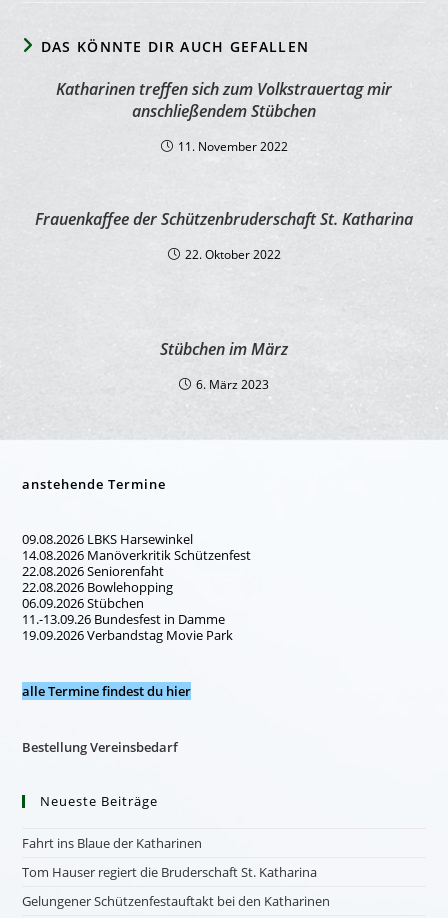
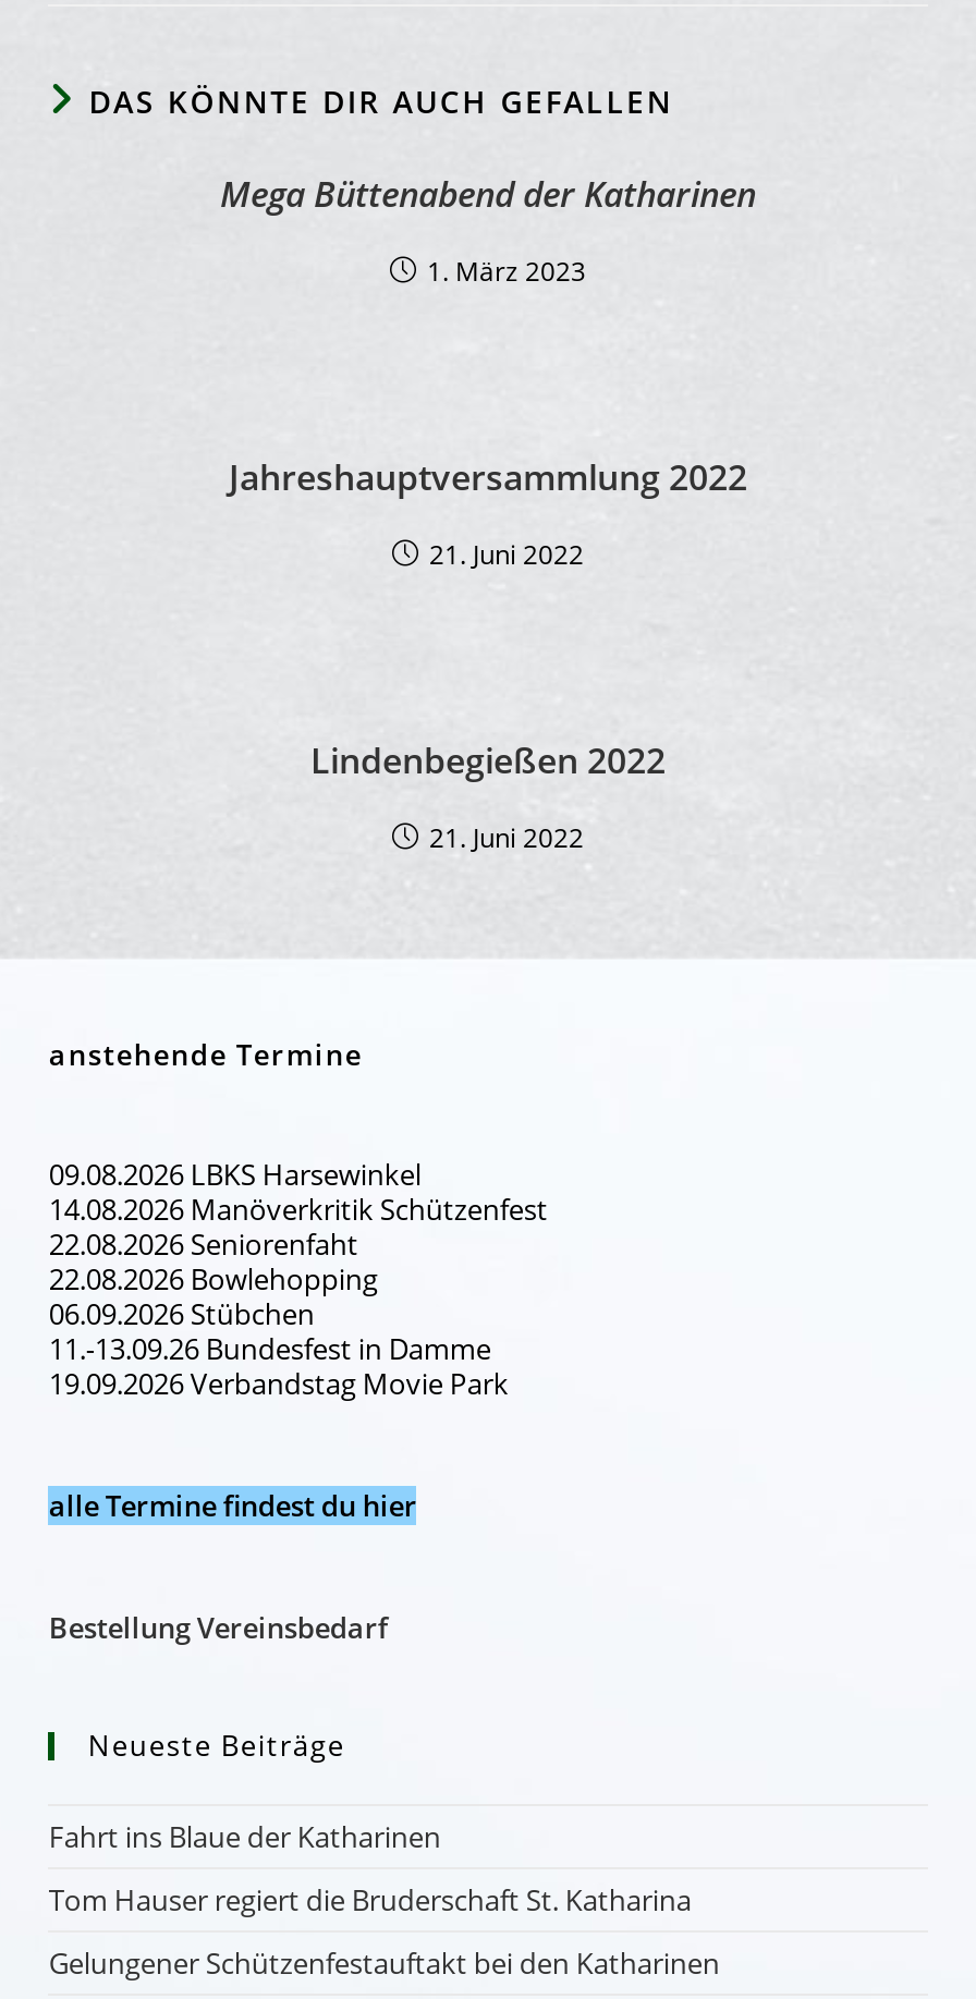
[56,78,392,122] Katharinen treffen sich zum Volkstrauertag mir | anschließendem Stübchen -> [220,171,756,219] Mega Büttenabend der Katharinen
[177,138,287,155] 11. November 2022 -> [427,254,586,291] 1. März 2023
[35,208,413,230] Frauenkaffee der Schützenbruderschaft St. Katharina -> [229,454,747,502] Jahreshauptversammlung 2022
[184,246,280,263] 22. Oktober 2022 -> [429,537,584,574] 21. Juni 2022
[160,338,288,360] Stübchen im März -> [310,737,666,785] Lindenbegießen 2022
[196,376,269,393] 6. März 2023 -> [429,820,584,857] 21. Juni 2022

